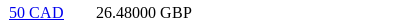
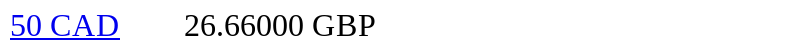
[9,4,192,21] 50 CAD 26.48000 GBP -> [10,8,376,42] 50 CAD 26.66000 GBP

